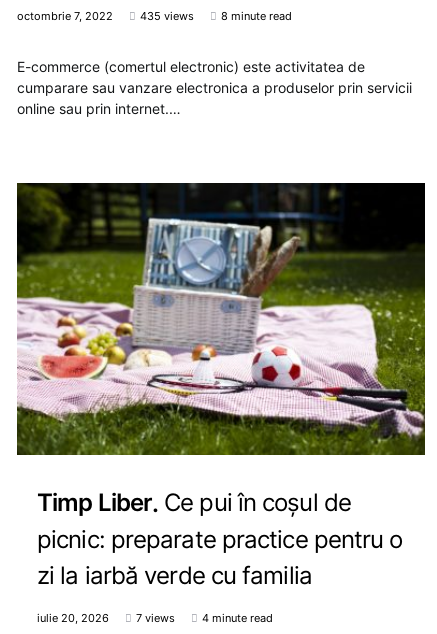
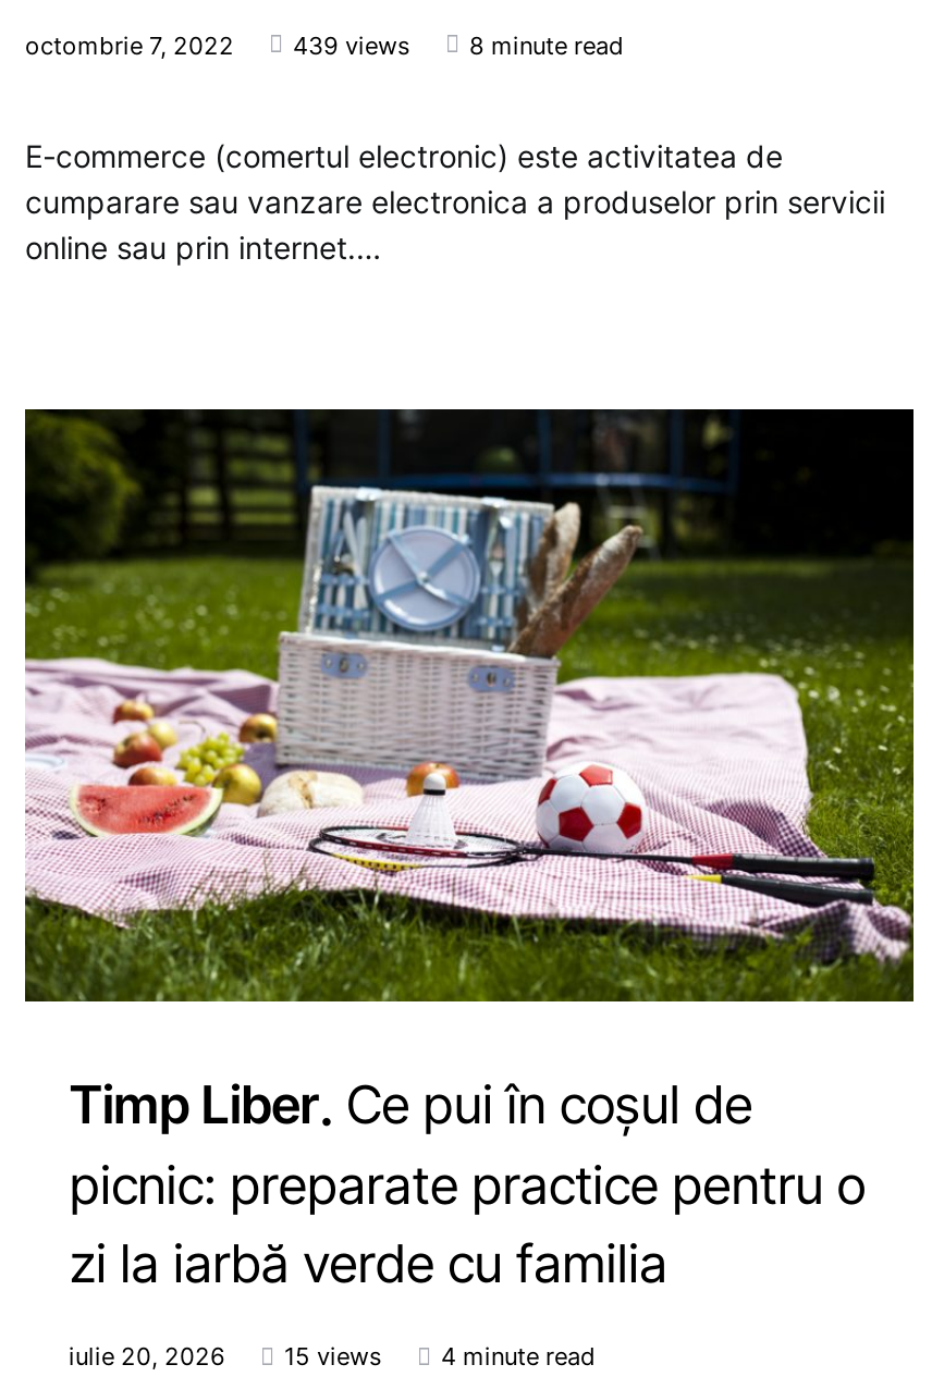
[17,9,292,23] octombrie 7, 2022 435 views 8 minute read -> [25,30,624,61] octombrie 7, 2022 439 views 8 minute read
[37,611,273,625] iulie 20, 2026 7 views 4 minute read -> [69,1342,596,1372] iulie 20, 2026 15 views 4 minute read

